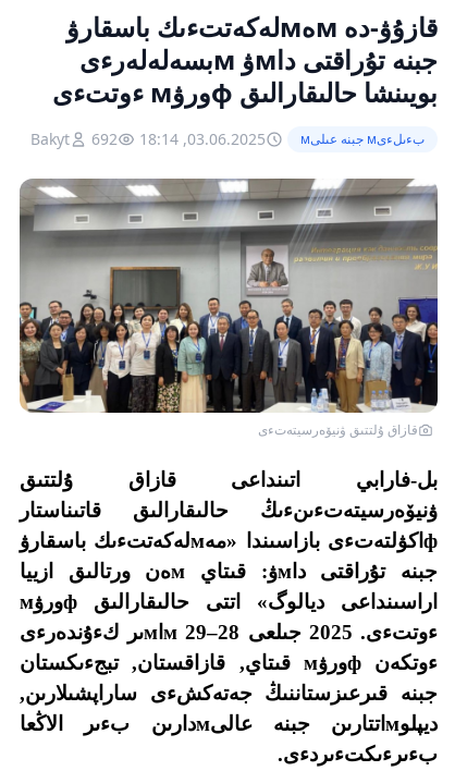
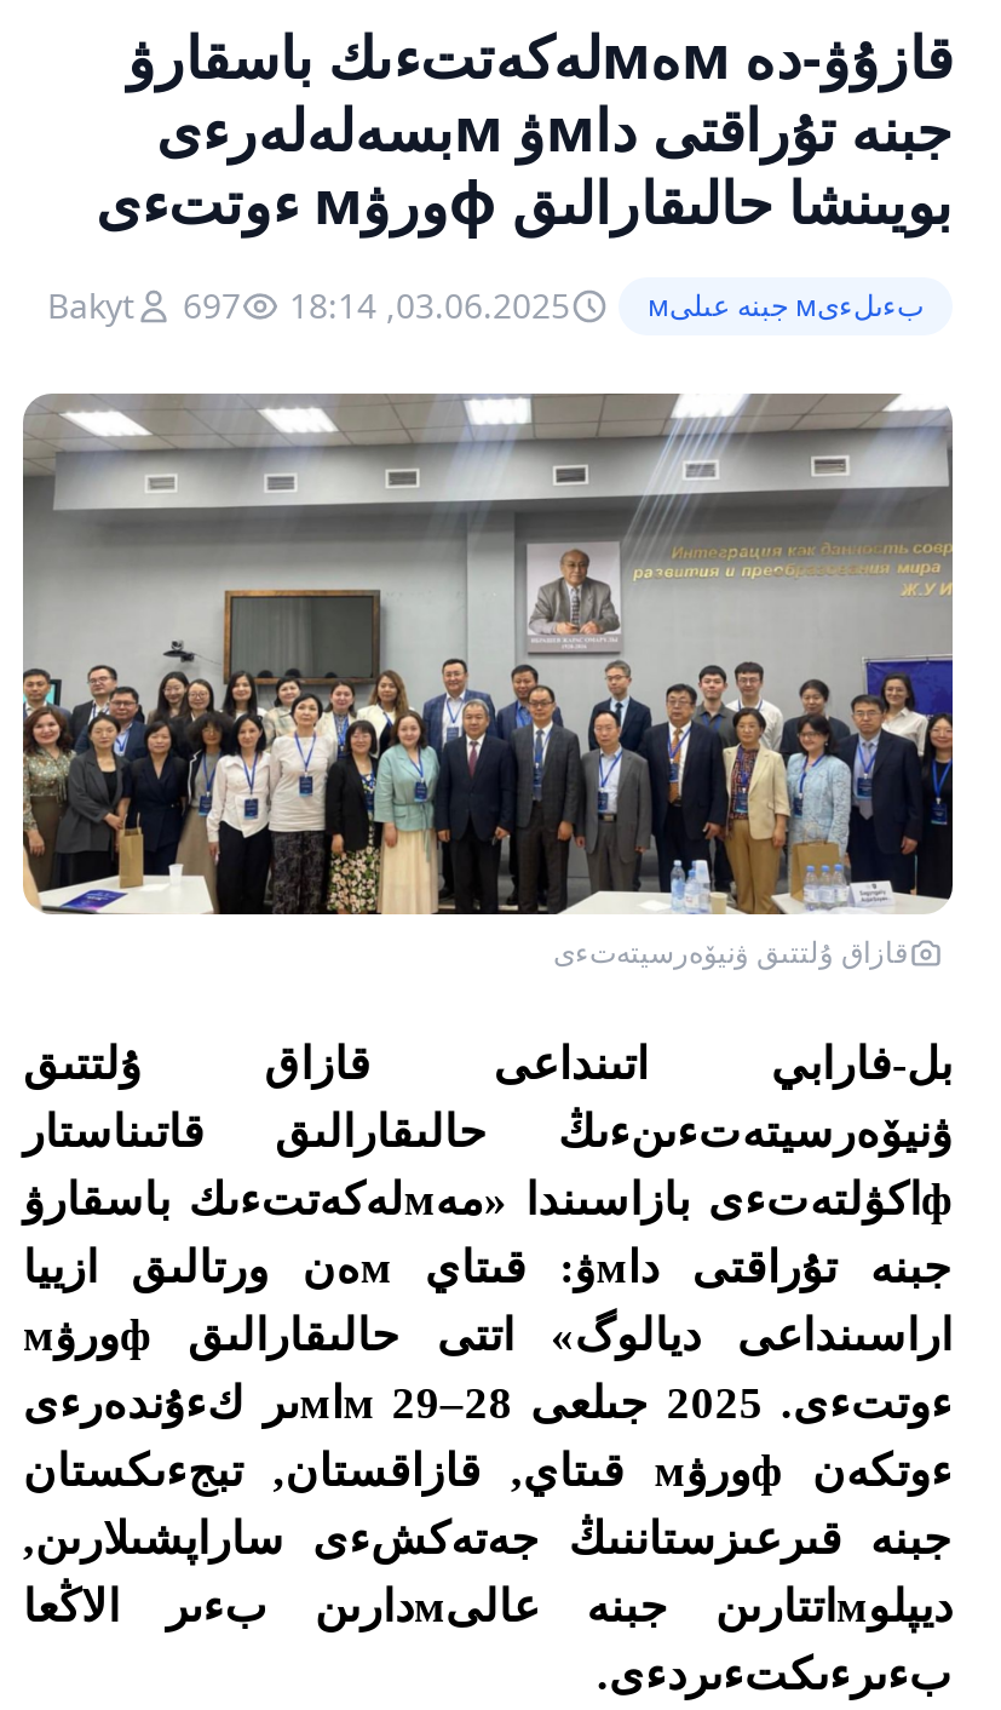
[30,128,118,149] Bakyt 692 -> [47,282,241,328] Bakyt 697

